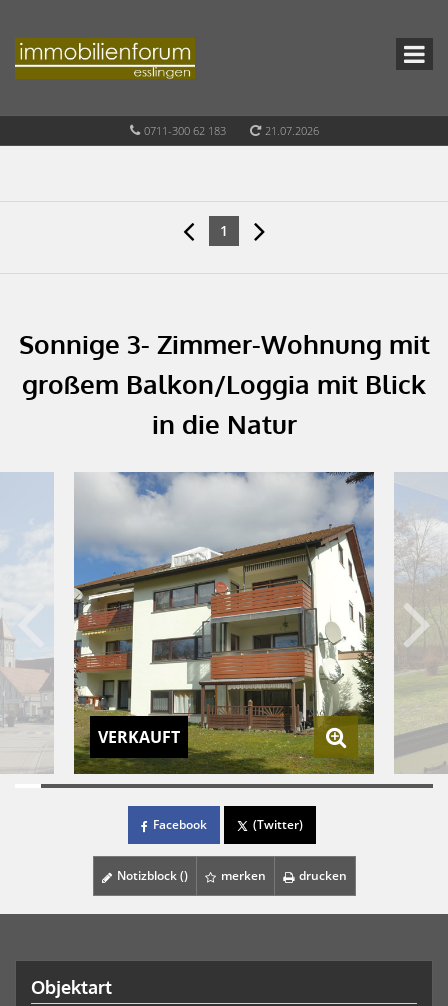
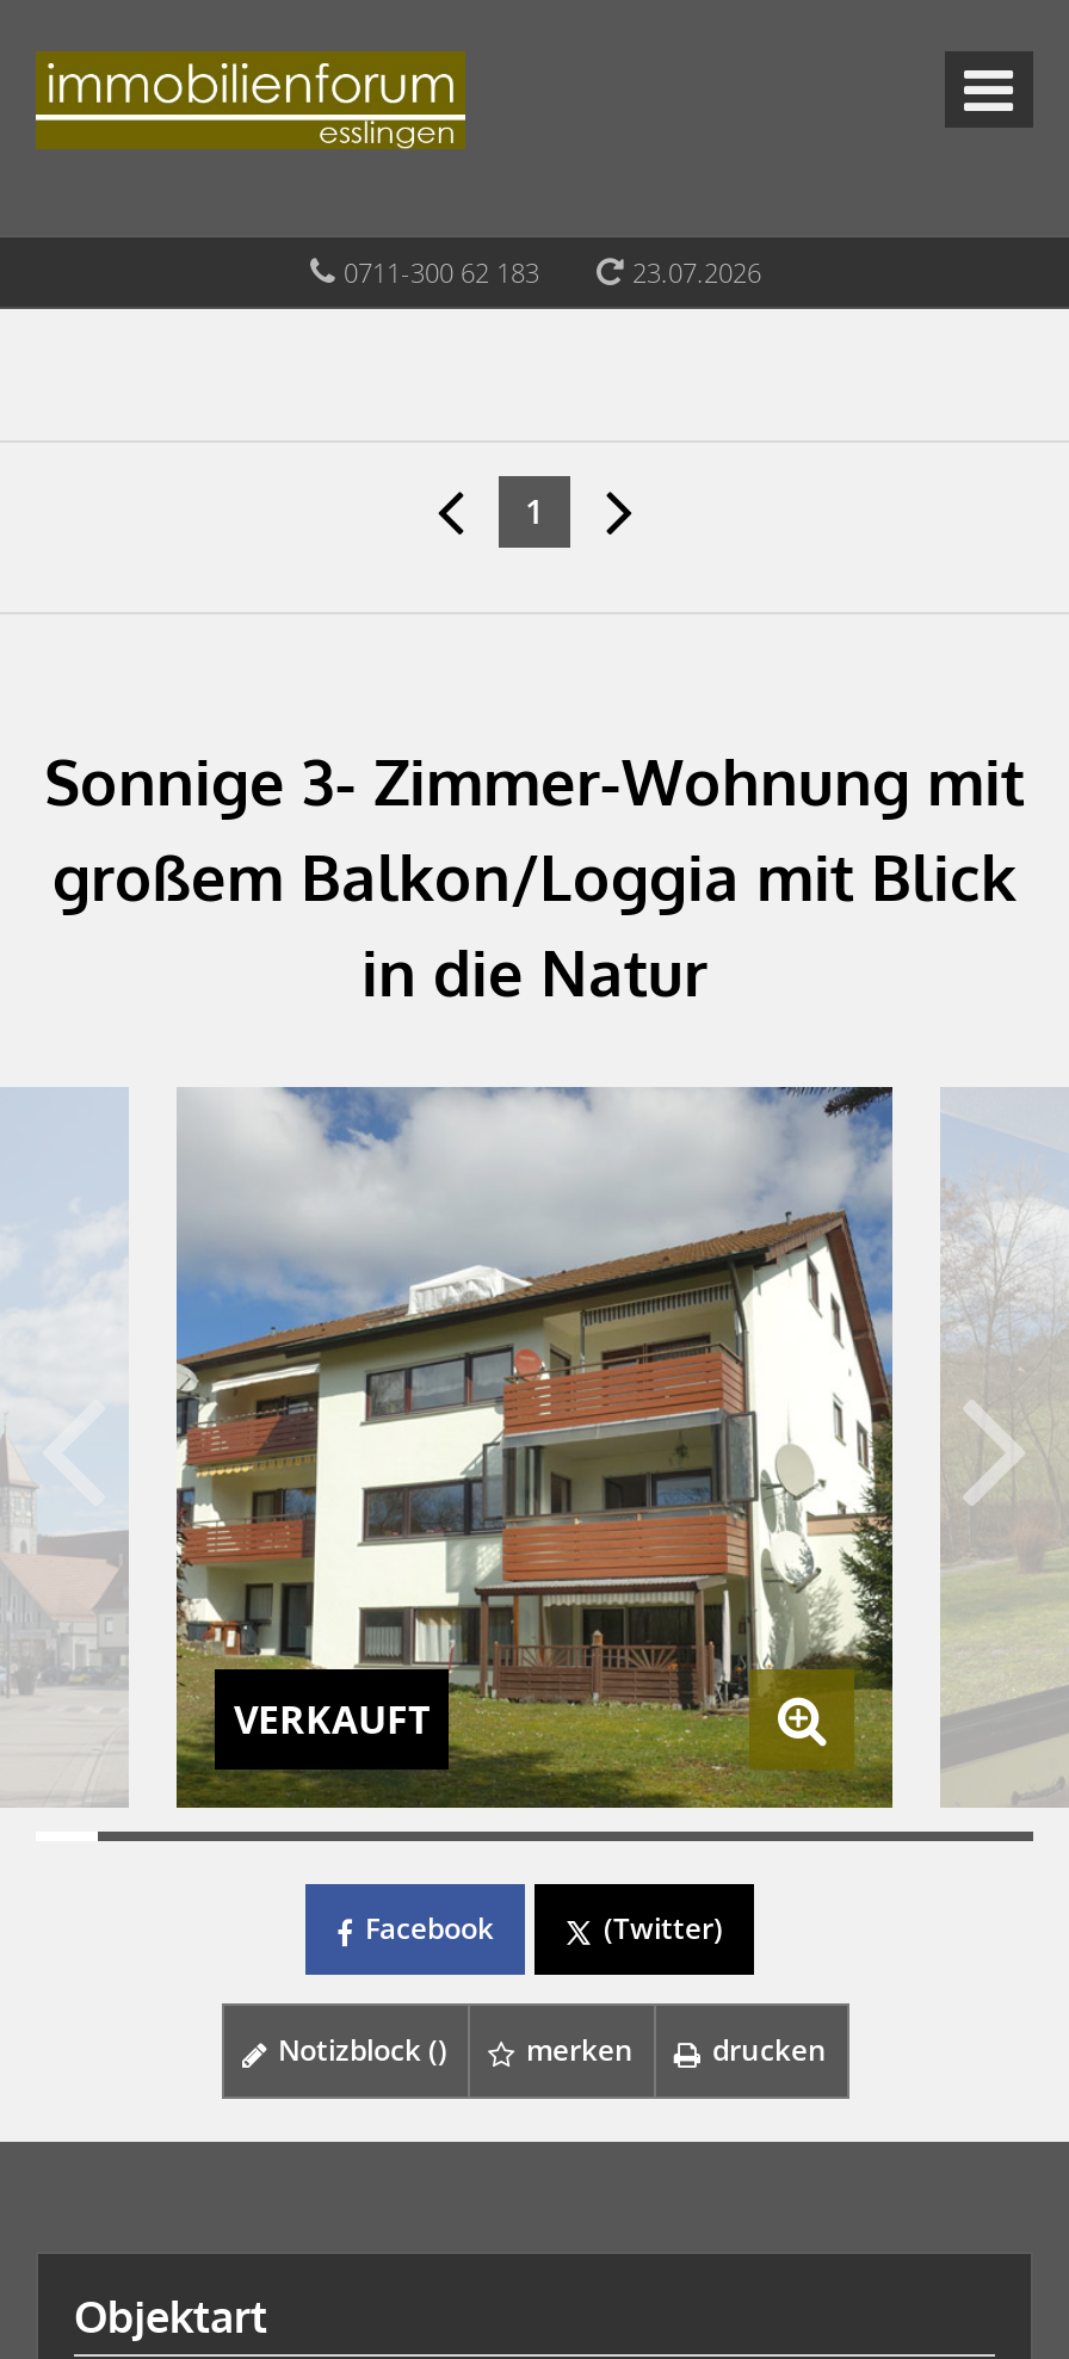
[262,123,319,138] 21.07.2026 -> [625,254,761,290] 23.07.2026

